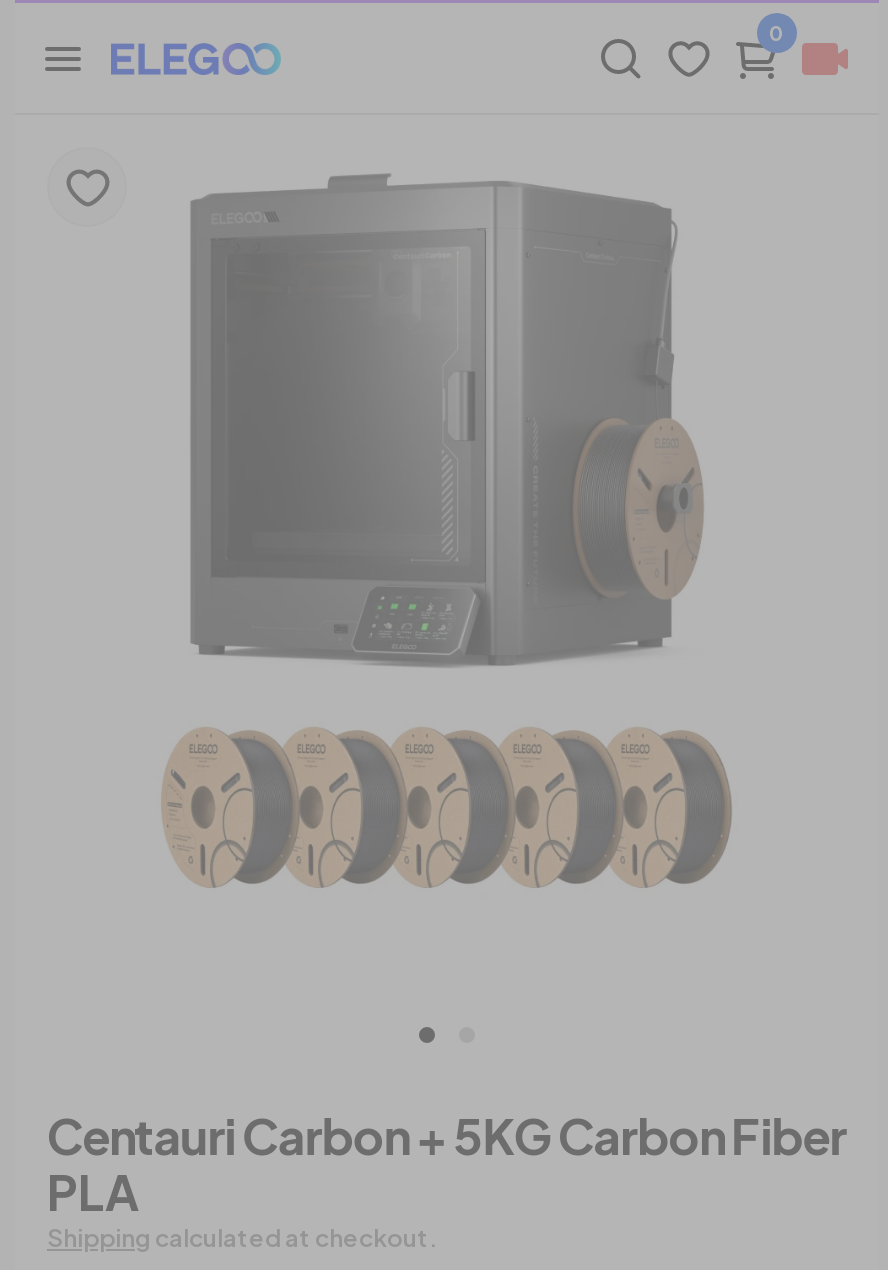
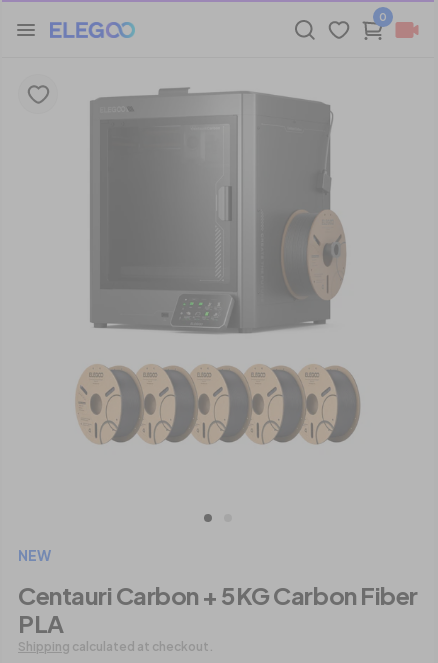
none -> [18,546,51,564] NEW

